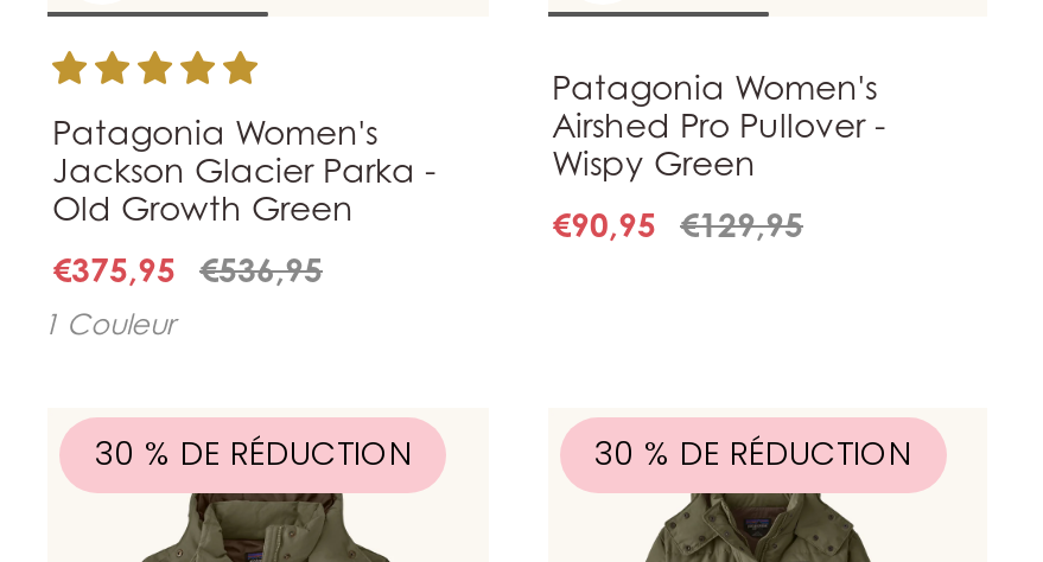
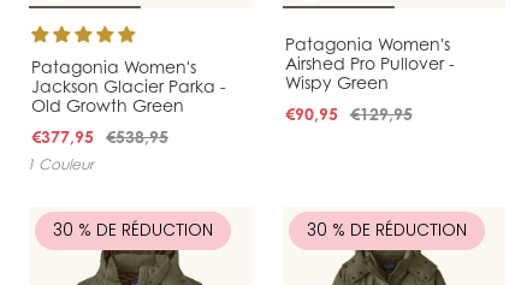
[52,250,323,290] €375,95 €536,95 -> [31,127,168,147] €377,95 €538,95

